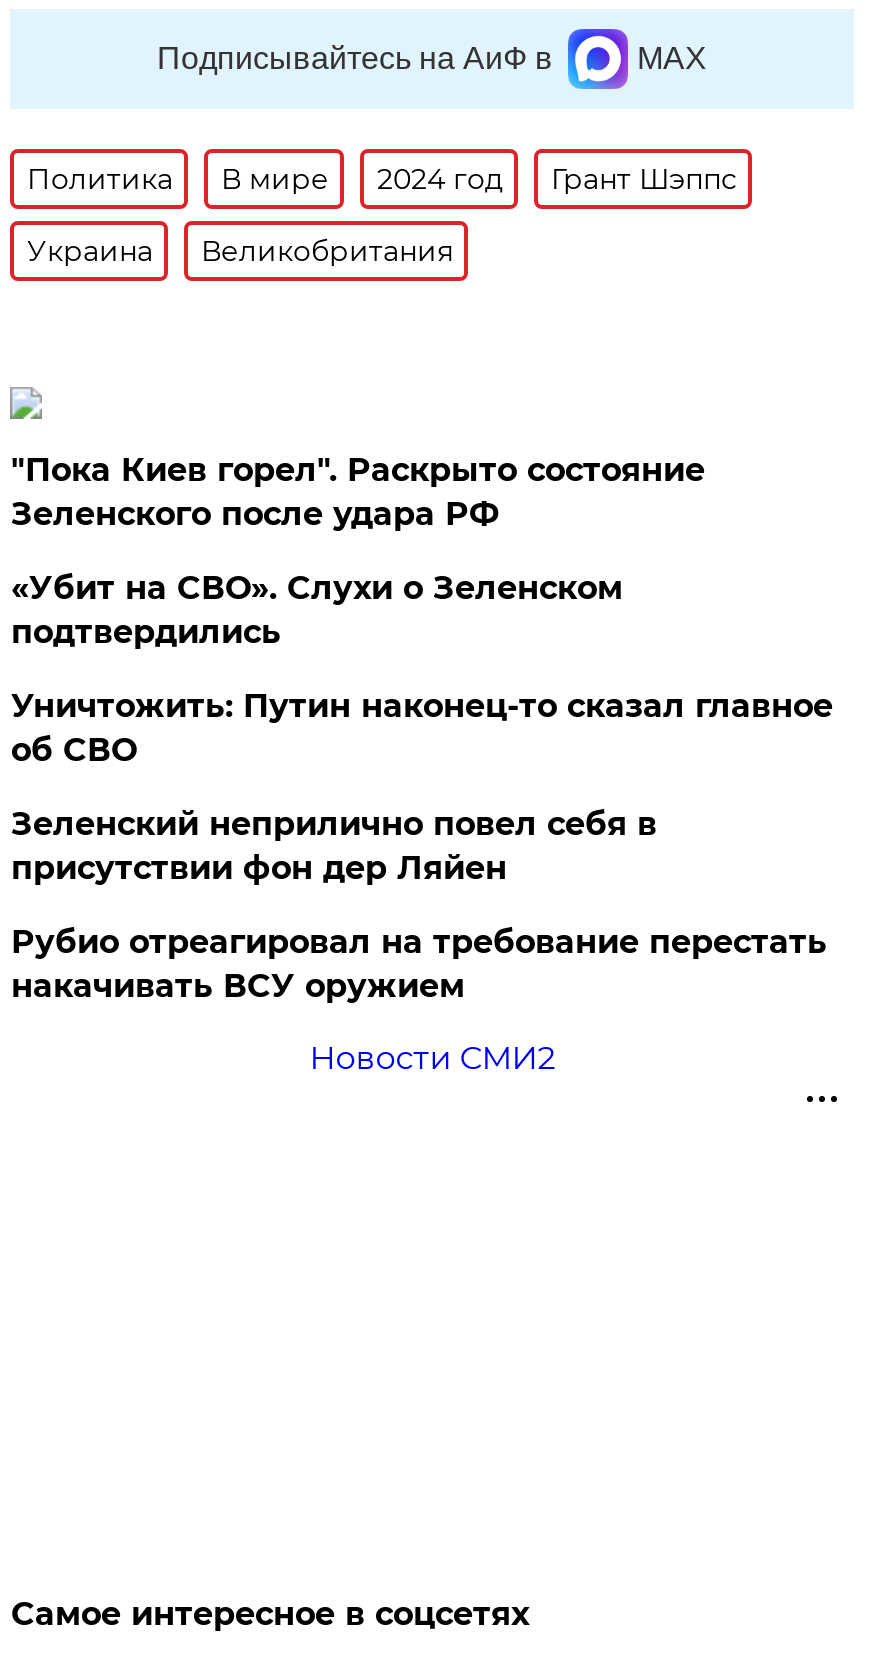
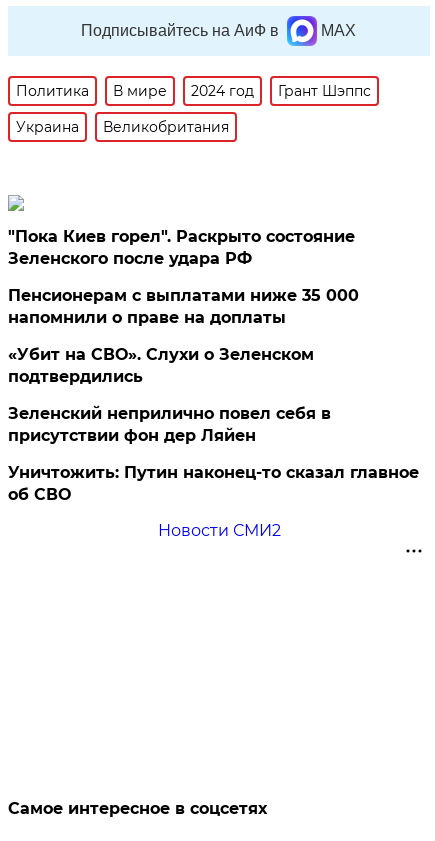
none -> [8,286,359,327] Пенсионерам с выплатами ниже 35 000 | напомнили о праве на доплаты
moved [11,569,623,651] -> [8,345,314,386]: «Убит на СВО». Слухи о Зеленском | подтвердились
moved [11,687,833,769] -> [8,463,419,504]: Уничтожить: Путин наконец-то сказал главное | об СВО
[11,923,827,1005] Рубио отреагировал на требование перестать | накачивать ВСУ оружием -> none

